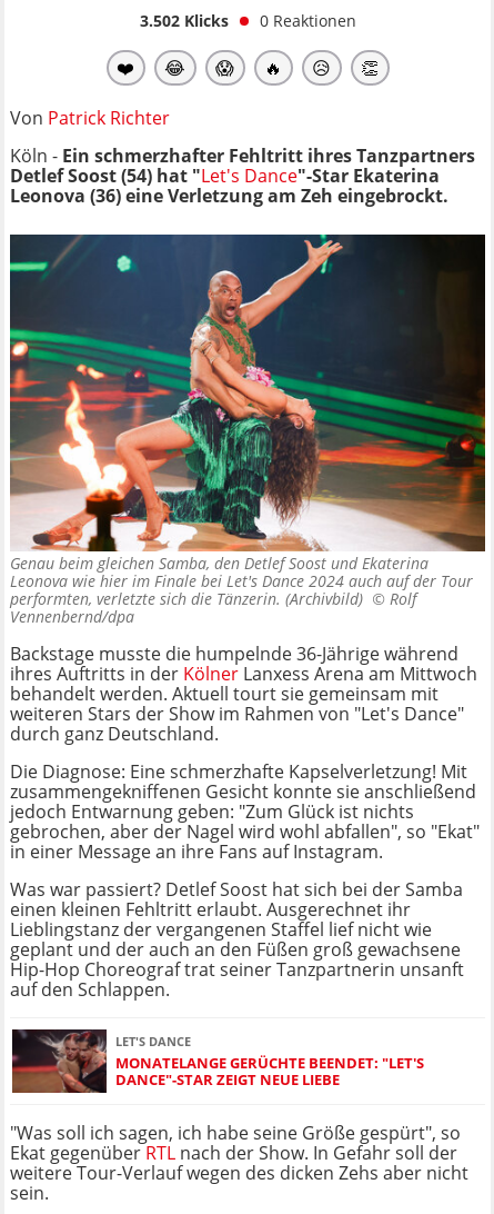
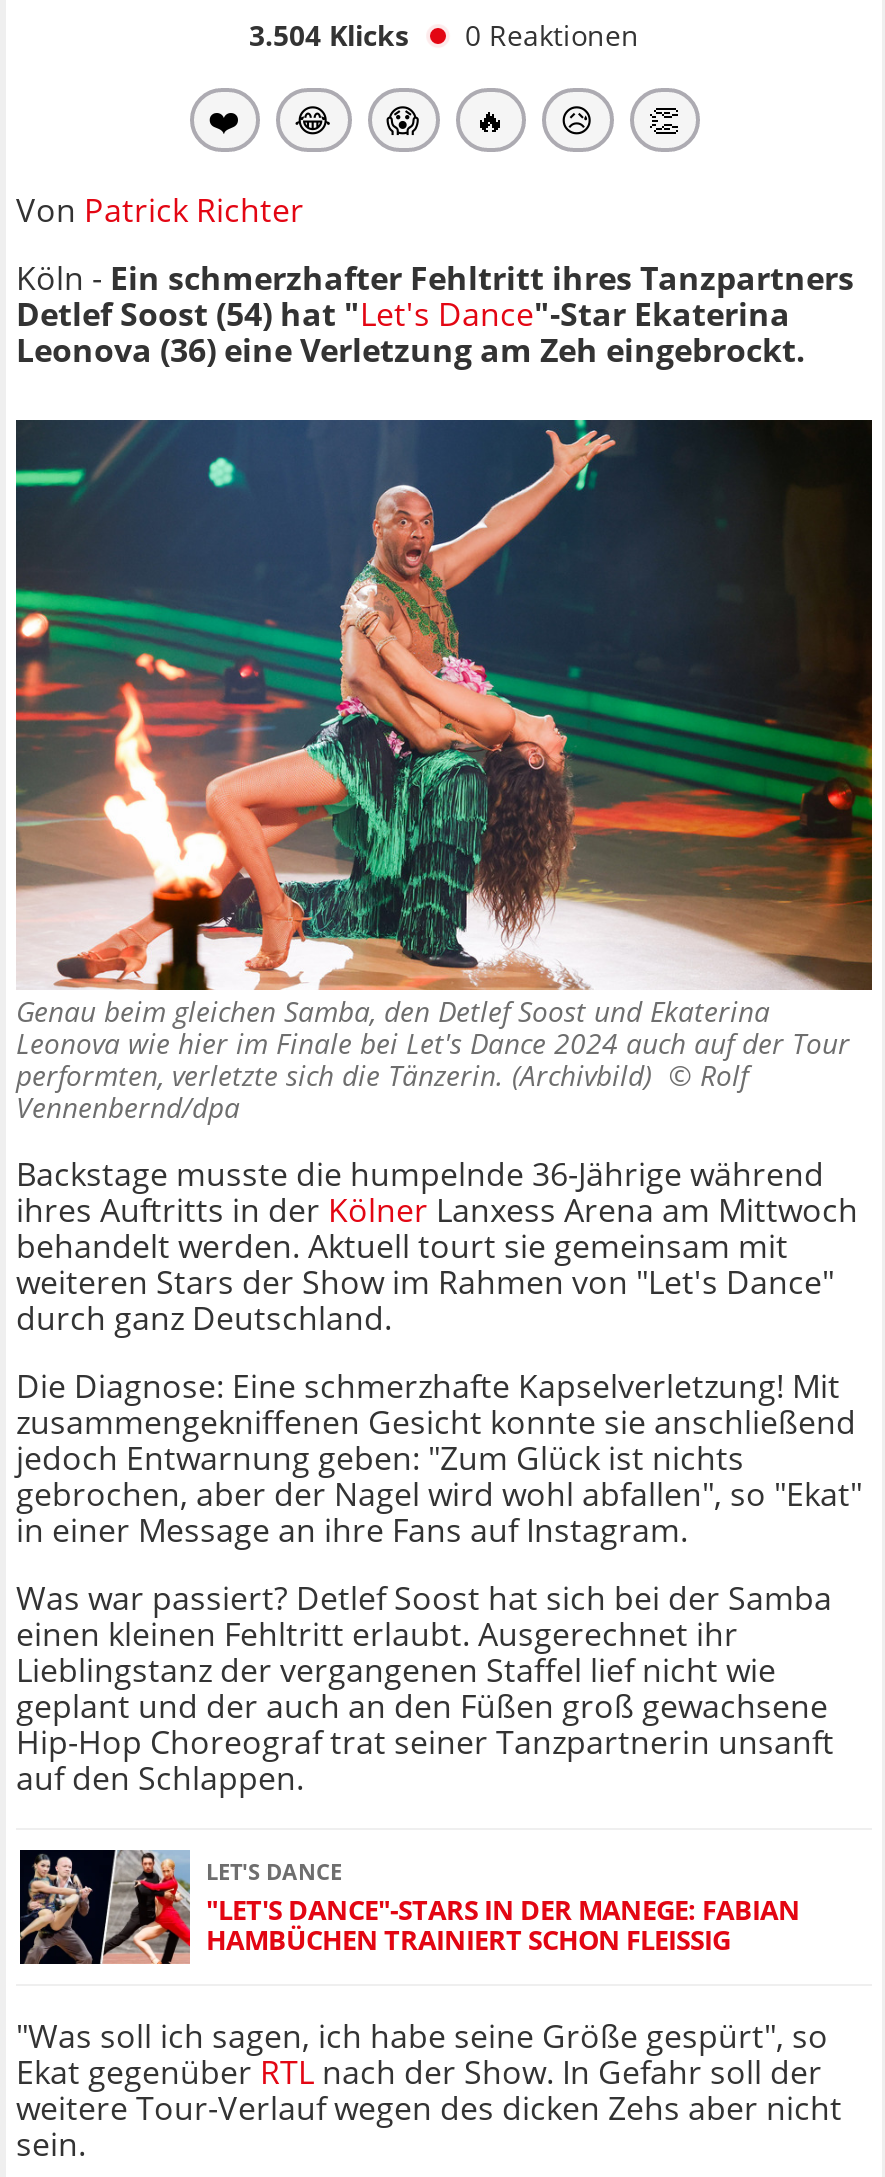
[139,10,356,31] 3.502 Klicks 0 Reaktionen -> [249,16,639,54] 3.504 Klicks 0 Reaktionen
[11,1028,424,1094] [image] | MONATELANGE GERÜCHTE BEENDET: "LET'S | DANCE"-STAR ZEIGT NEUE LIEBE -> [18,1850,800,1966] [image] | "LET'S DANCE"-STARS IN DER MANEGE: FABIAN | HAMBÜCHEN TRAINIERT SCHON FLEISSIG

